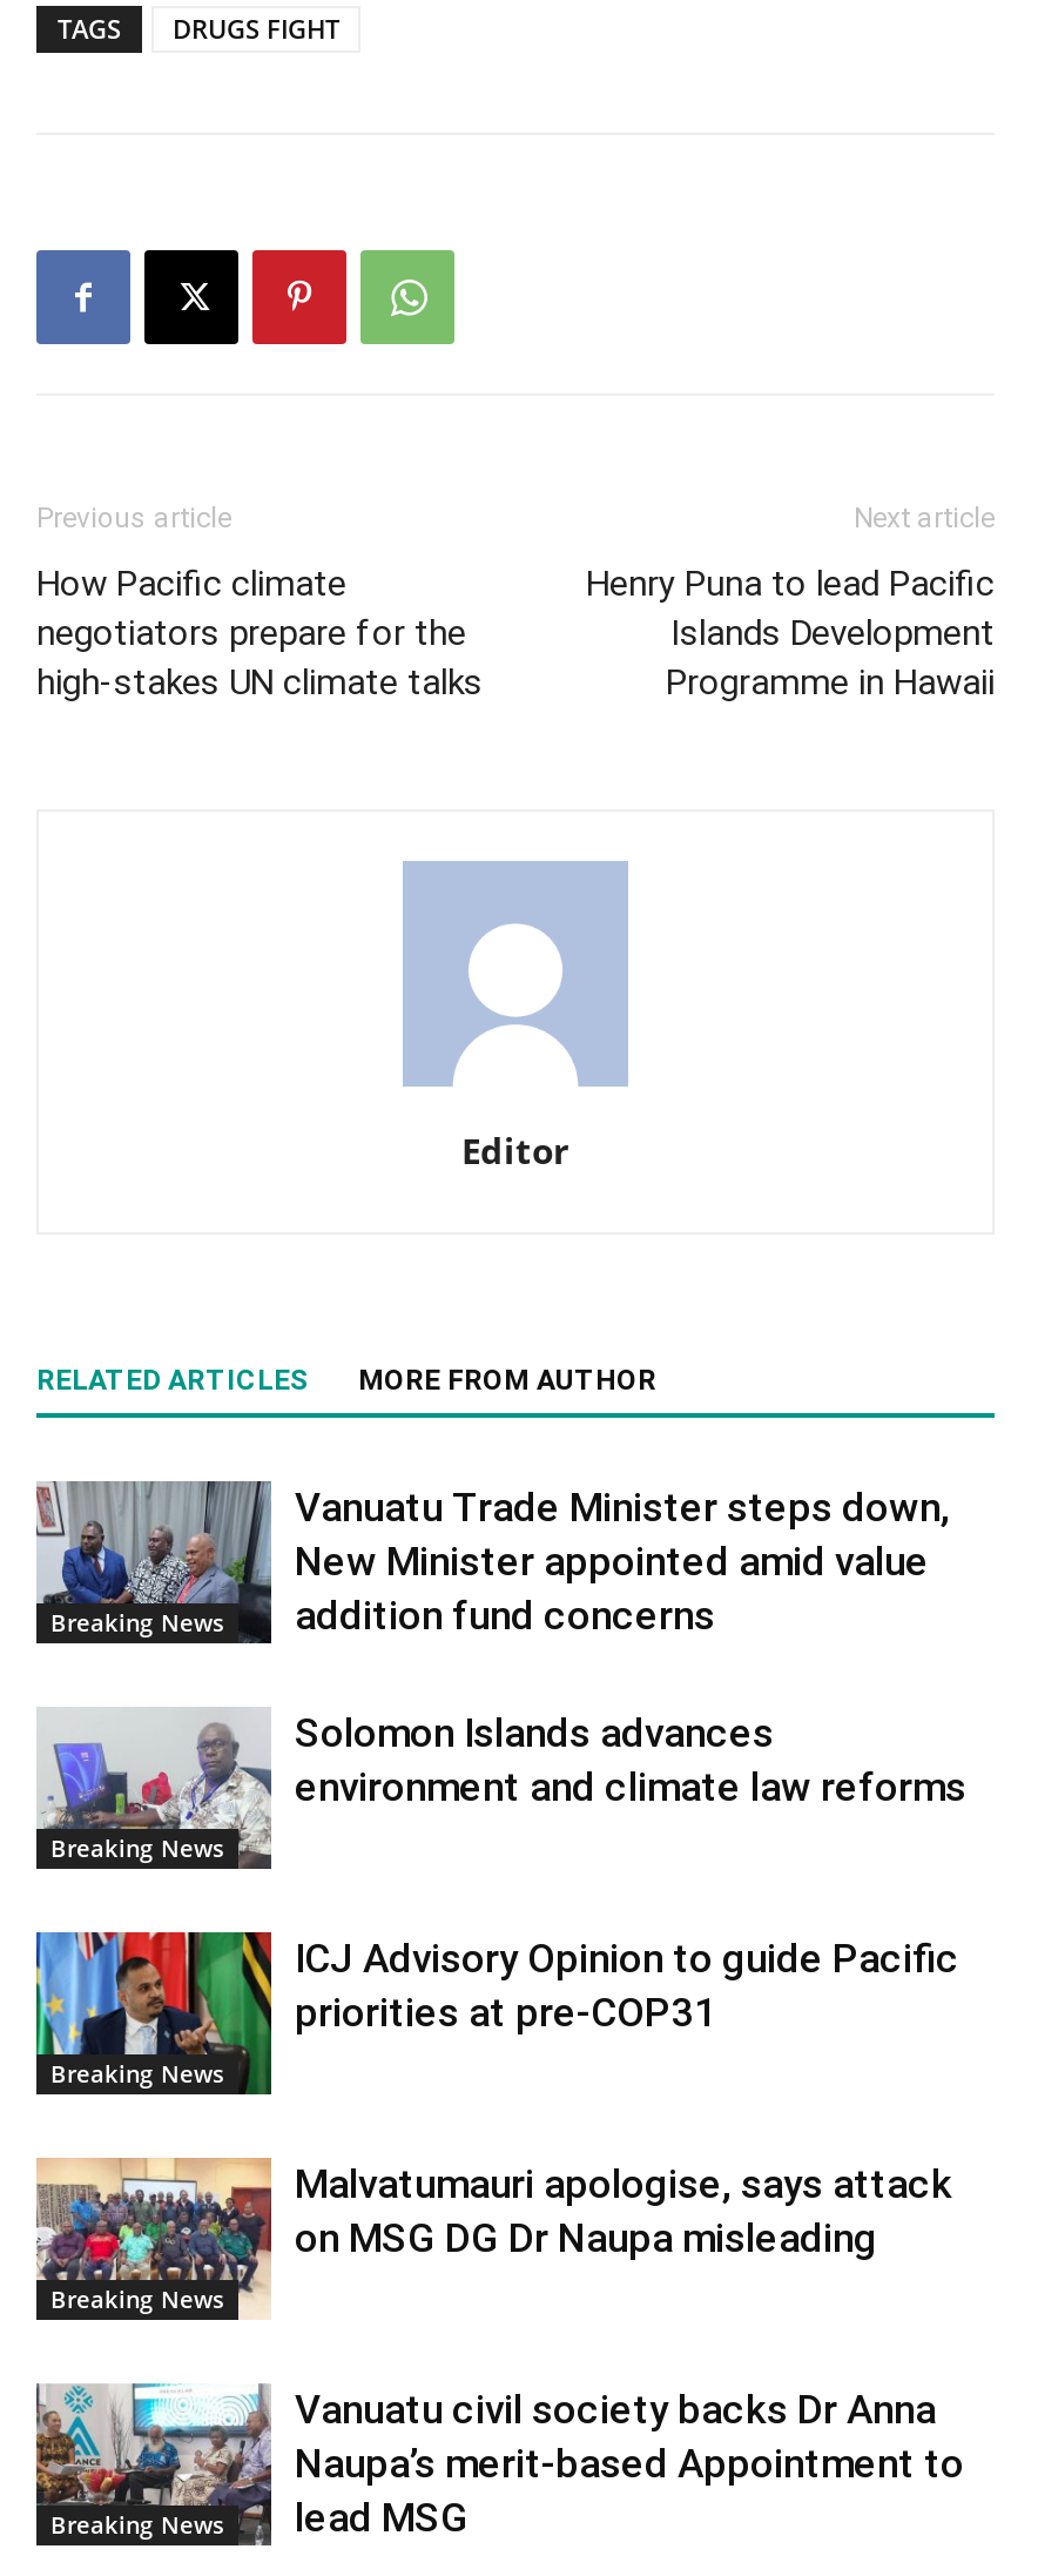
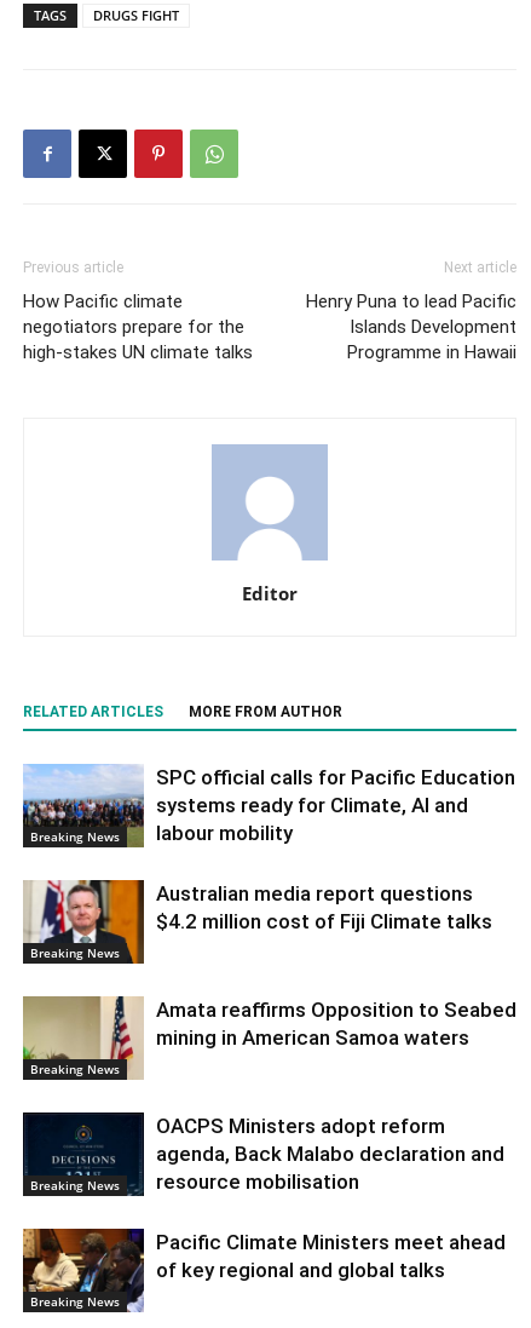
[34,1479,950,1646] [image] | Vanuatu Trade Minister steps down, | New Minister appointed amid value | addition fund concerns -> [22,764,515,847] [image] | SPC official calls for Pacific Education | systems ready for Climate, AI and | labour mobility
[41,1707,966,1869] [image] | Solomon Islands advances | environment and climate law reforms -> [24,879,492,965] [image] | Australian media report questions | $4.2 million cost of Fiji Climate talks
[34,1930,959,2097] [image] | ICJ Advisory Opinion to guide Pacific | priorities at pre-COP31 -> [22,995,516,1080] [image] | Amata reaffirms Opposition to Seabed | mining in American Samoa waters
[36,2158,952,2320] [image] | Malvatumauri apologise, says attack | on MSG DG Dr Naupa misleading -> [22,1111,504,1197] [image] | OACPS Ministers adopt reform | agenda, Back Malabo declaration and | resource mobilisation
[34,2381,964,2548] [image] | Vanuatu civil society backs Dr Anna | Naupa’s merit-based Appointment to | lead MSG -> [22,1228,506,1312] [image] | Pacific Climate Ministers meet ahead | of key regional and global talks

